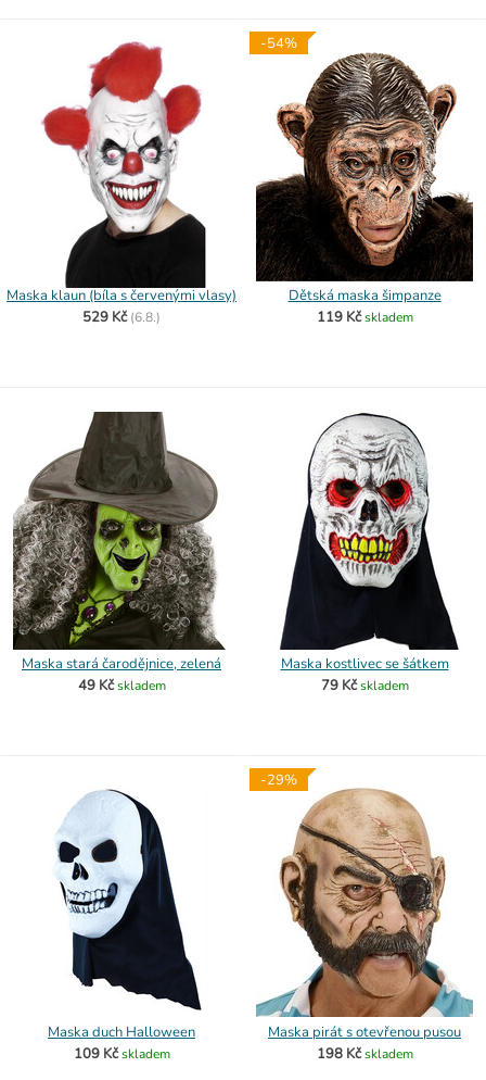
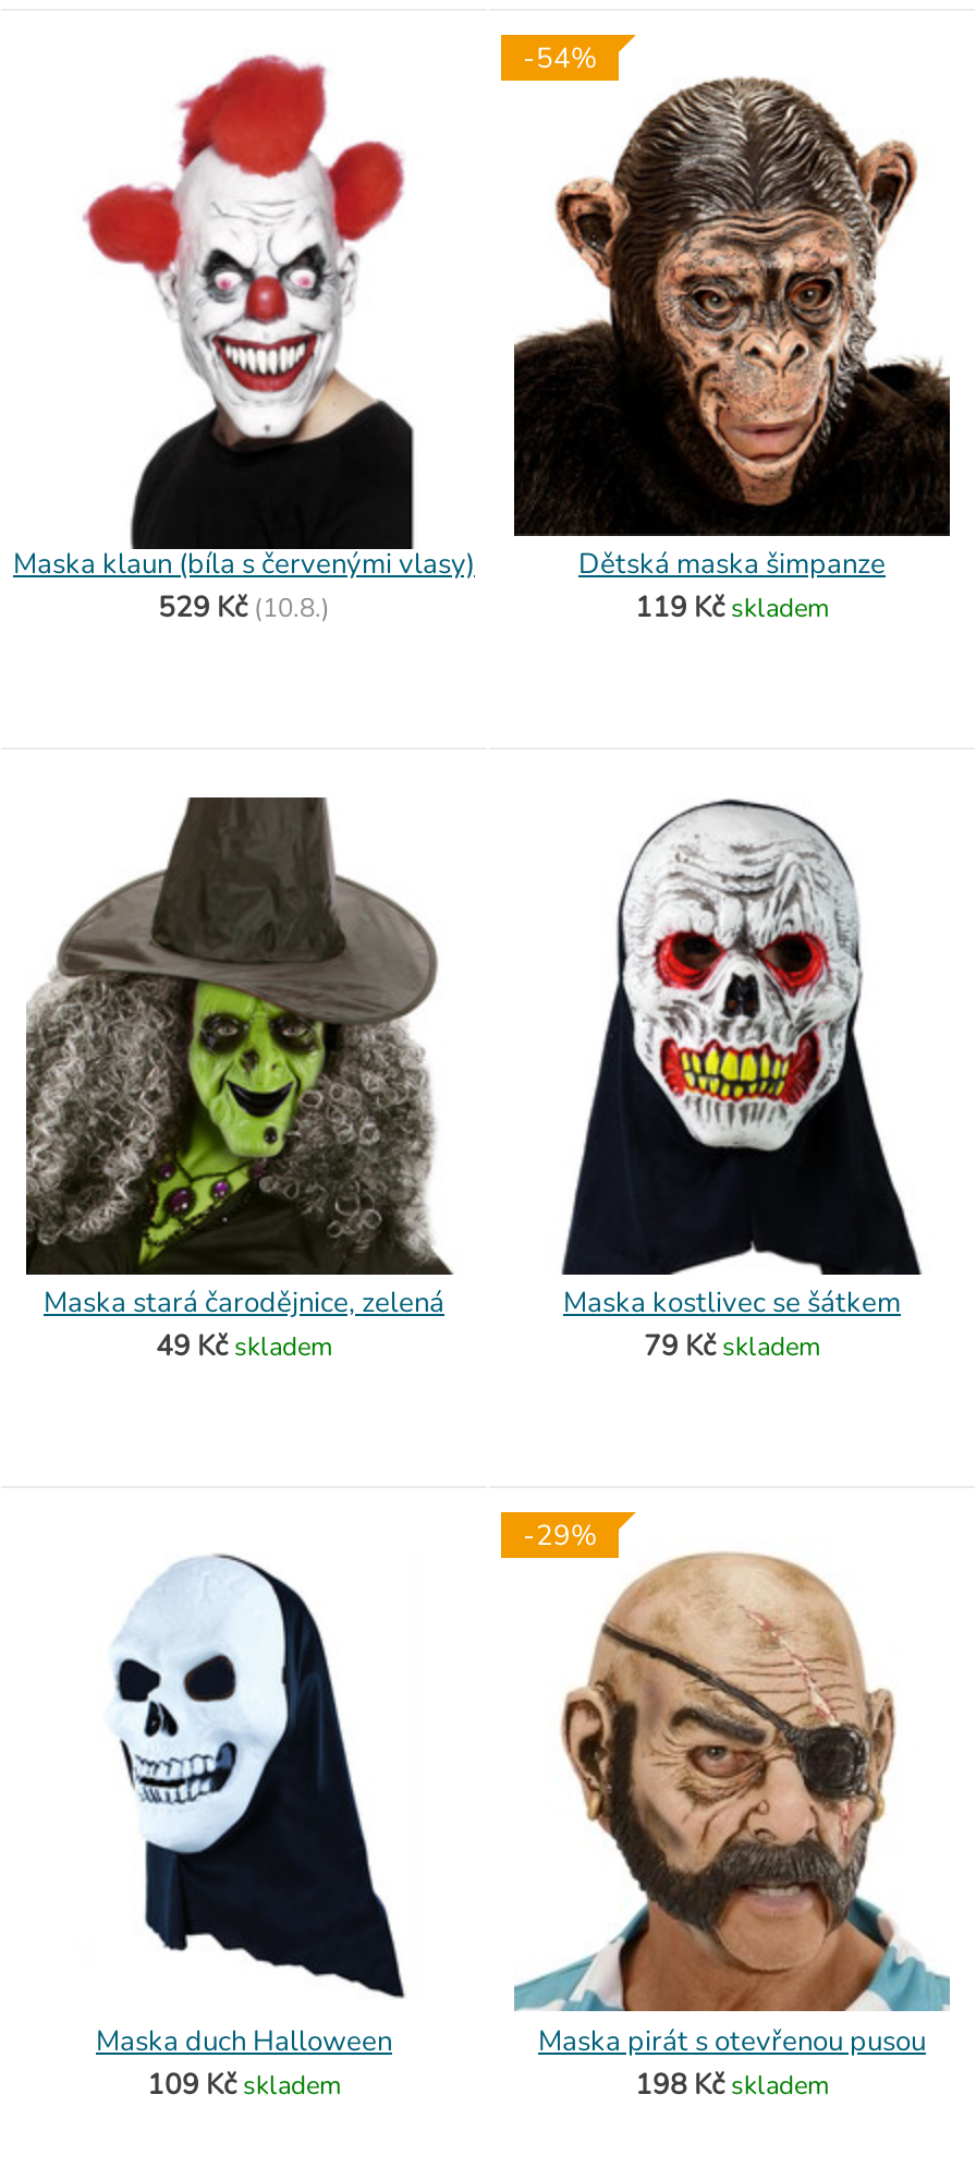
[82,307,161,327] 529 Kč (6.8.) -> [158,588,330,628] 529 Kč (10.8.)

